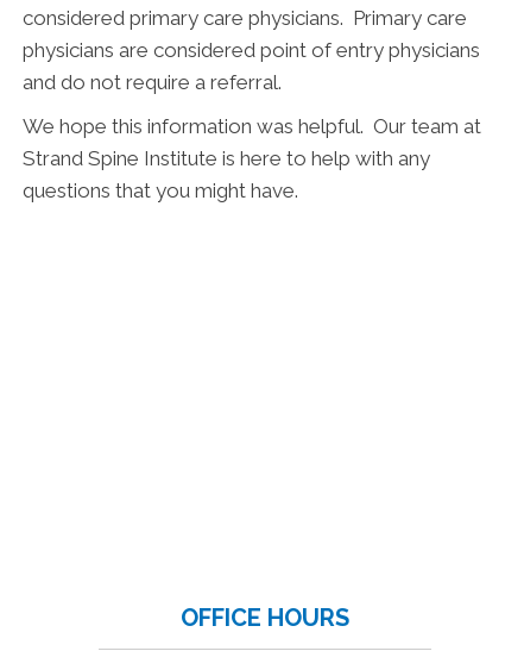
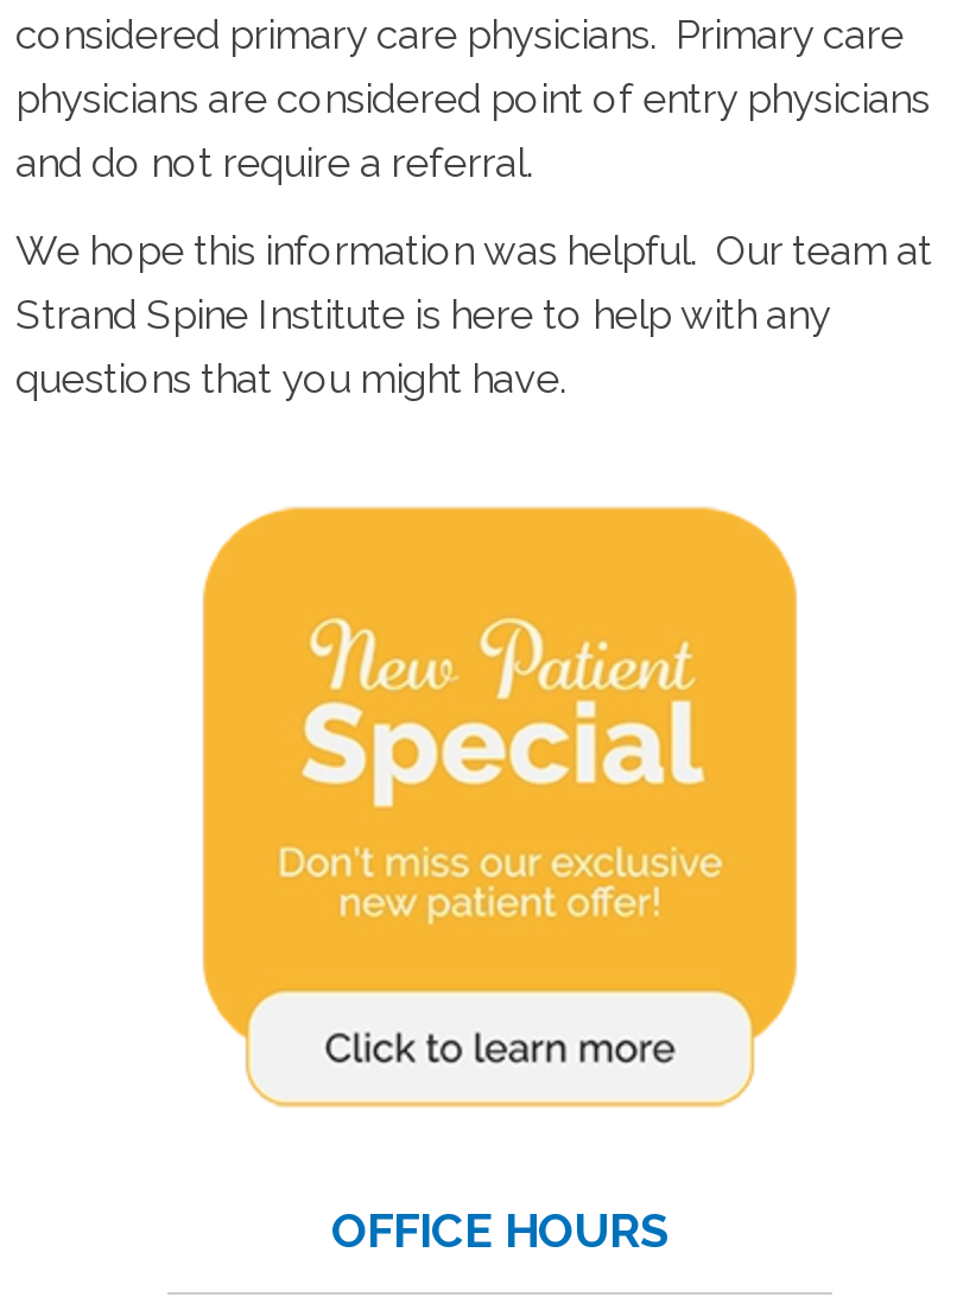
none -> [201,504,799,1110] [image]

